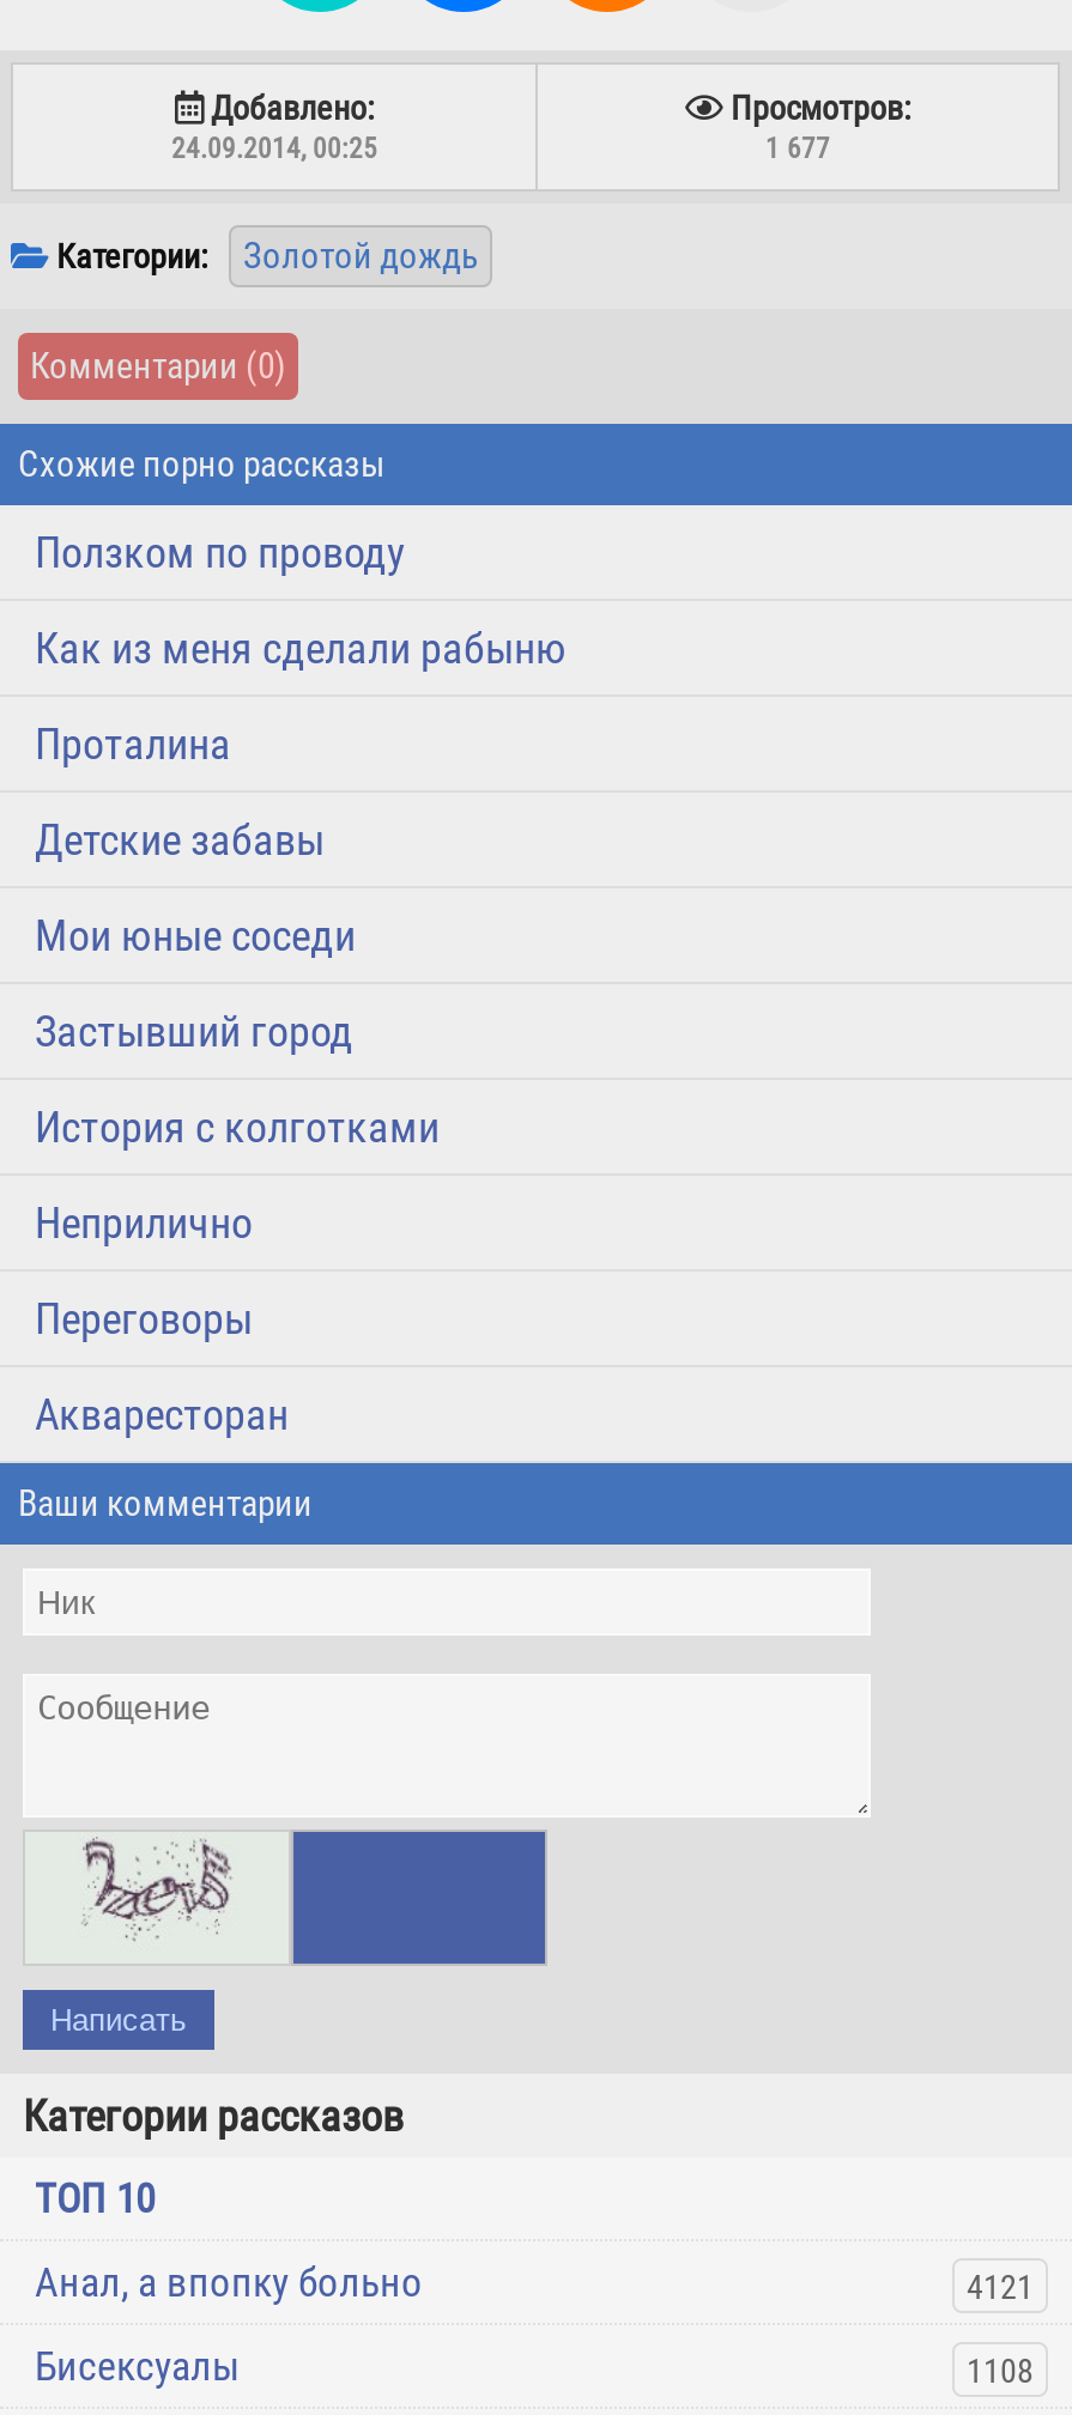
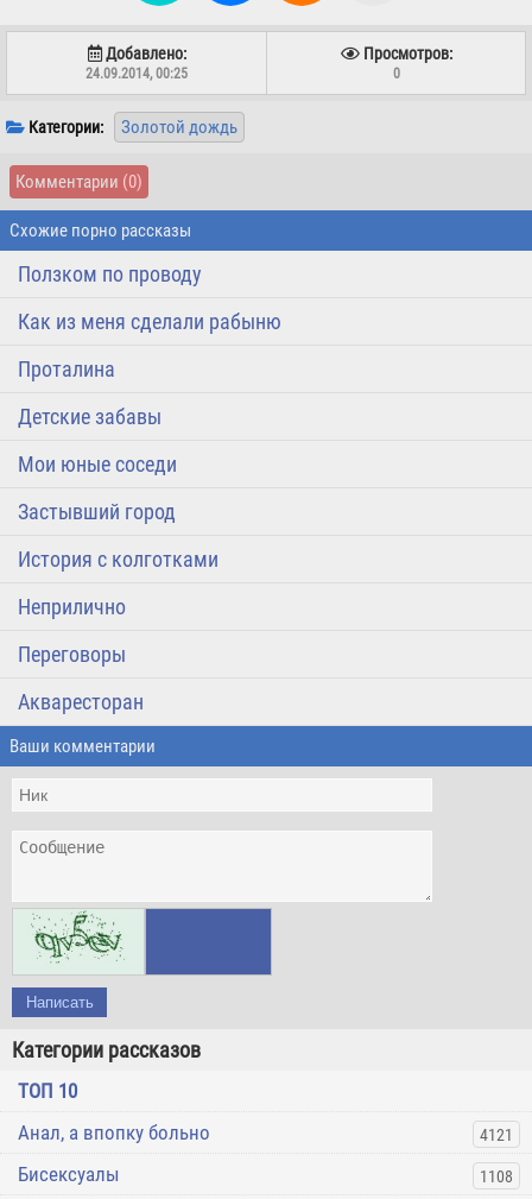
[765,132,830,165] 1 677 -> [392,65,400,82] 0
[68,1837,243,1930] [image] -> [31,910,123,964] [image]

